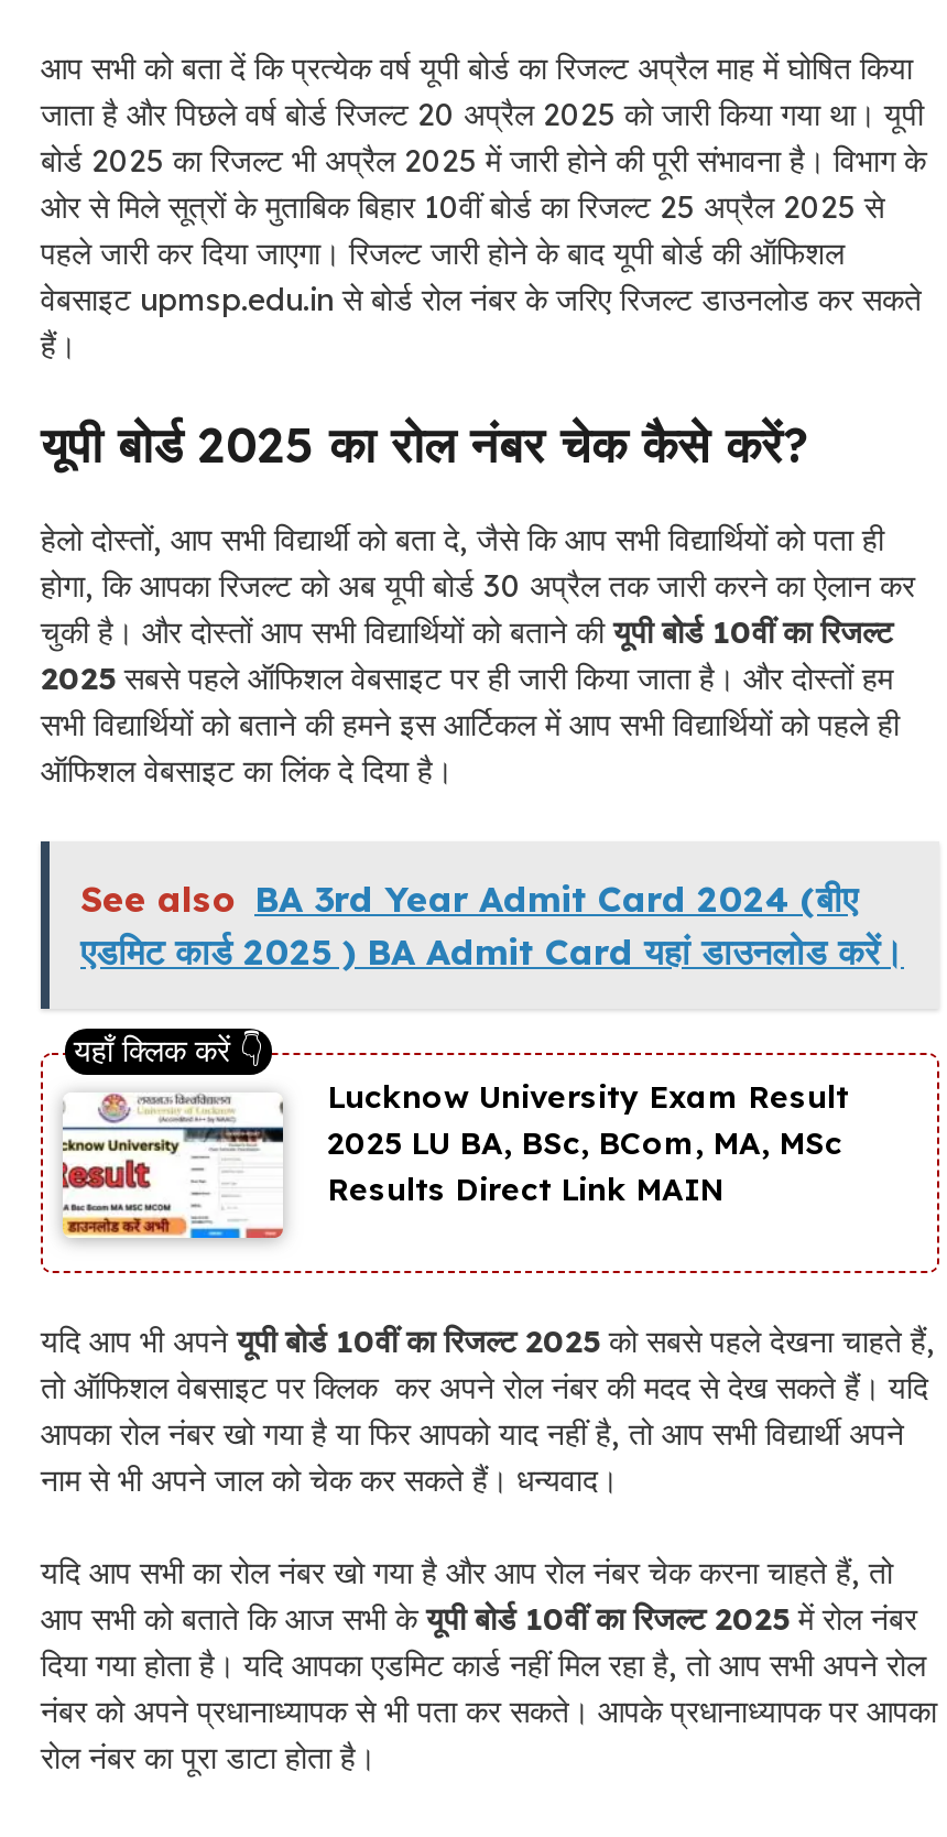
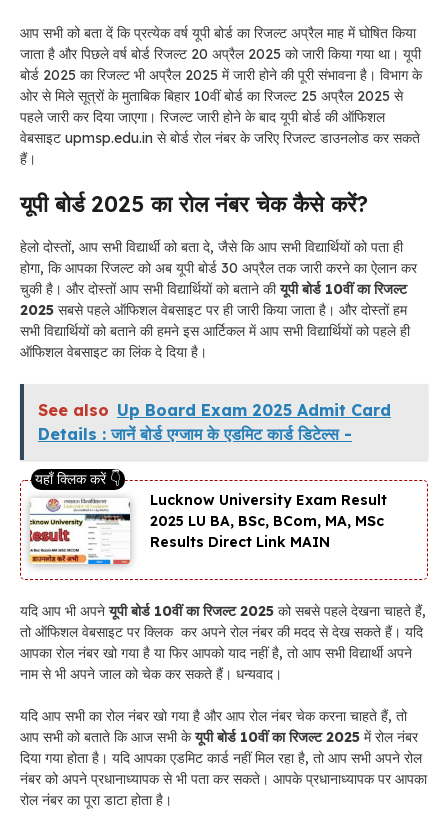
[80,876,904,973] See also BA 3rd Year Admit Card 2024 (बीए | एडमिट कार्ड 2025 ) BA Admit Card यहां डाउनलोड करें। -> [38,400,391,444] See also Up Board Exam 2025 Admit Card | Details : जानें बोर्ड एग्जाम के एडमिट कार्ड डिटेल्स -

